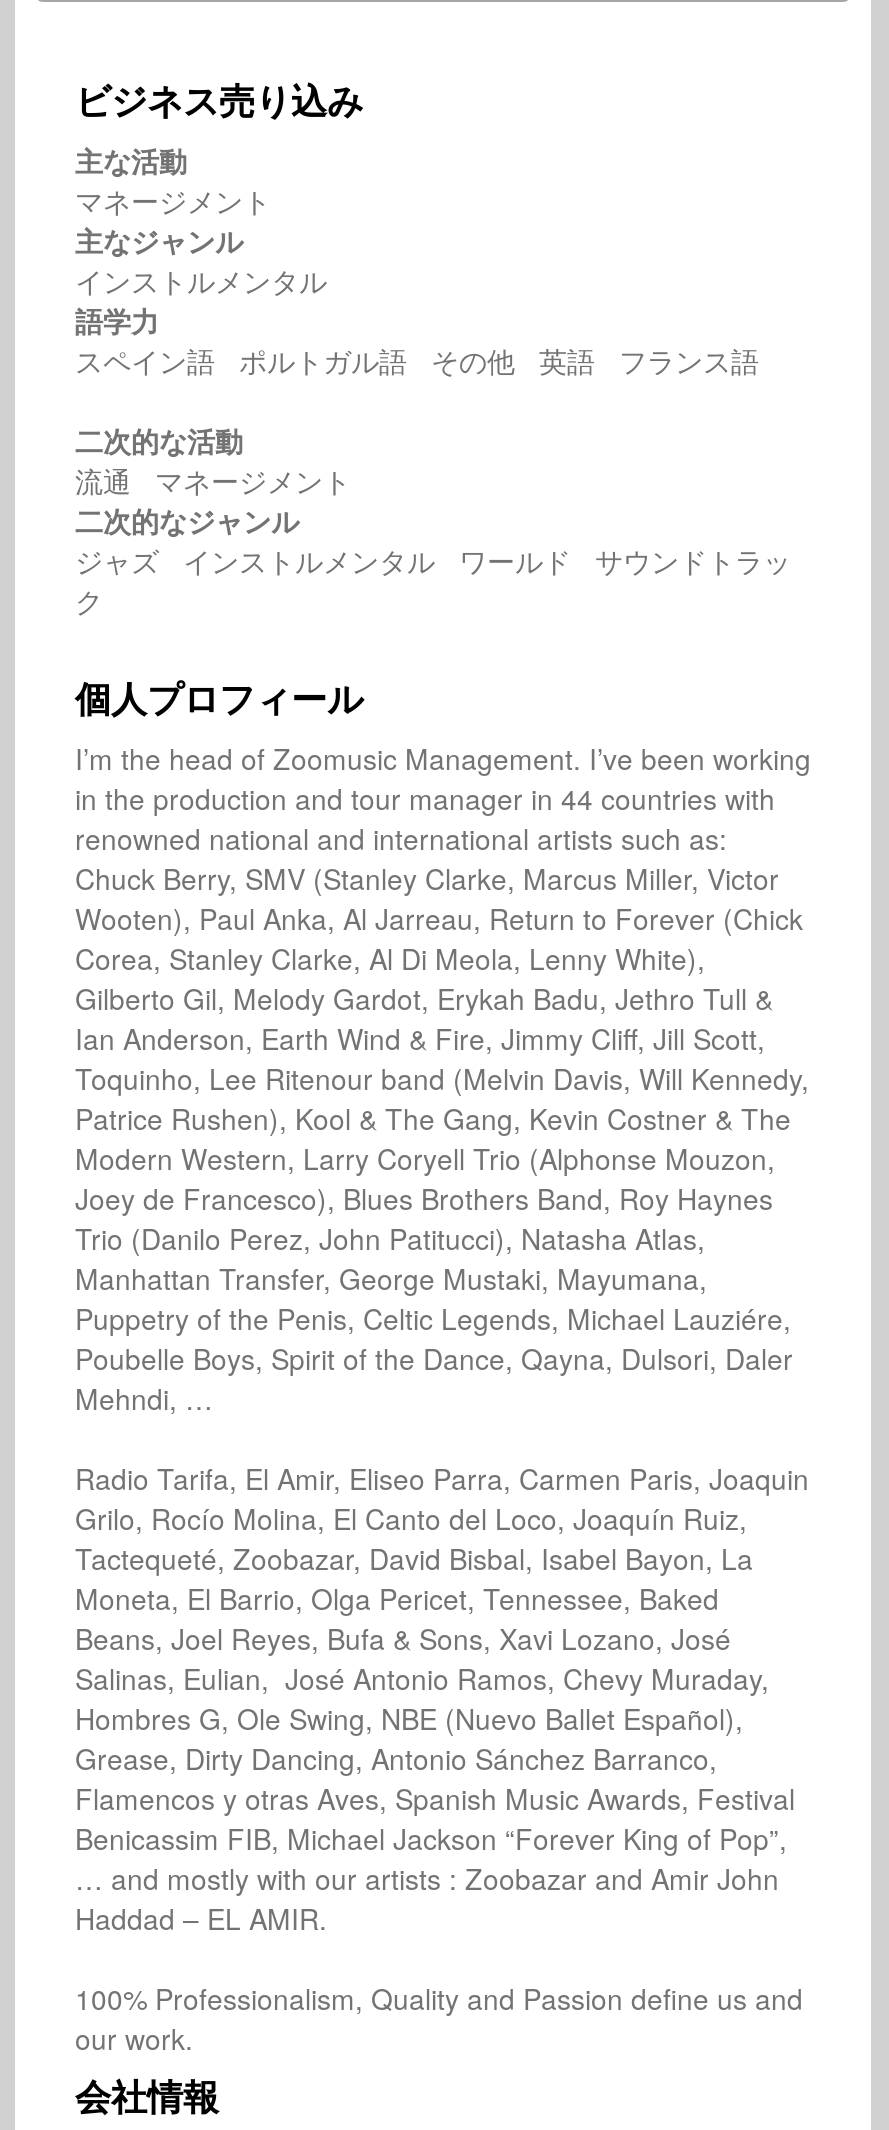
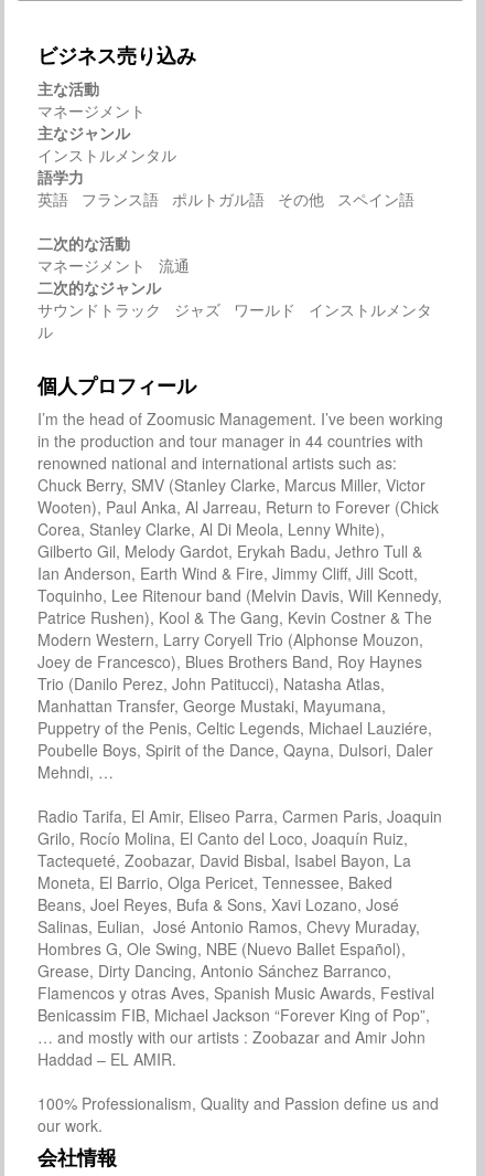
[75,340,775,380] スペイン語 ポルトガル語 その他 英語 フランス語 -> [37,188,423,210] 英語 フランス語 ポルトガル語 その他 スペイン語
[75,460,367,500] 流通 マネージメント -> [37,254,198,276] マネージメント 流通
[75,540,791,620] ジャズ インストルメンタル ワールド サウンドトラッ | ク -> [37,298,432,342] サウンドトラック ジャズ ワールド インストルメンタ | ル

